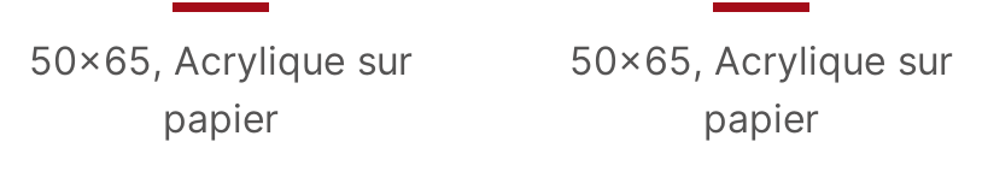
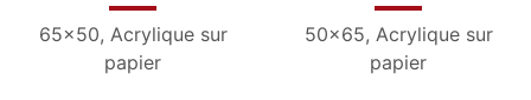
[29,36,413,84] 50×65, Acrylique sur -> [39,22,227,46] 65×50, Acrylique sur

